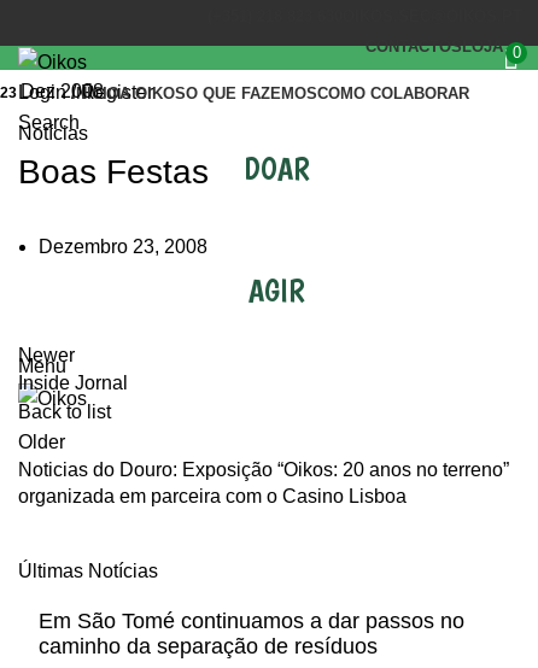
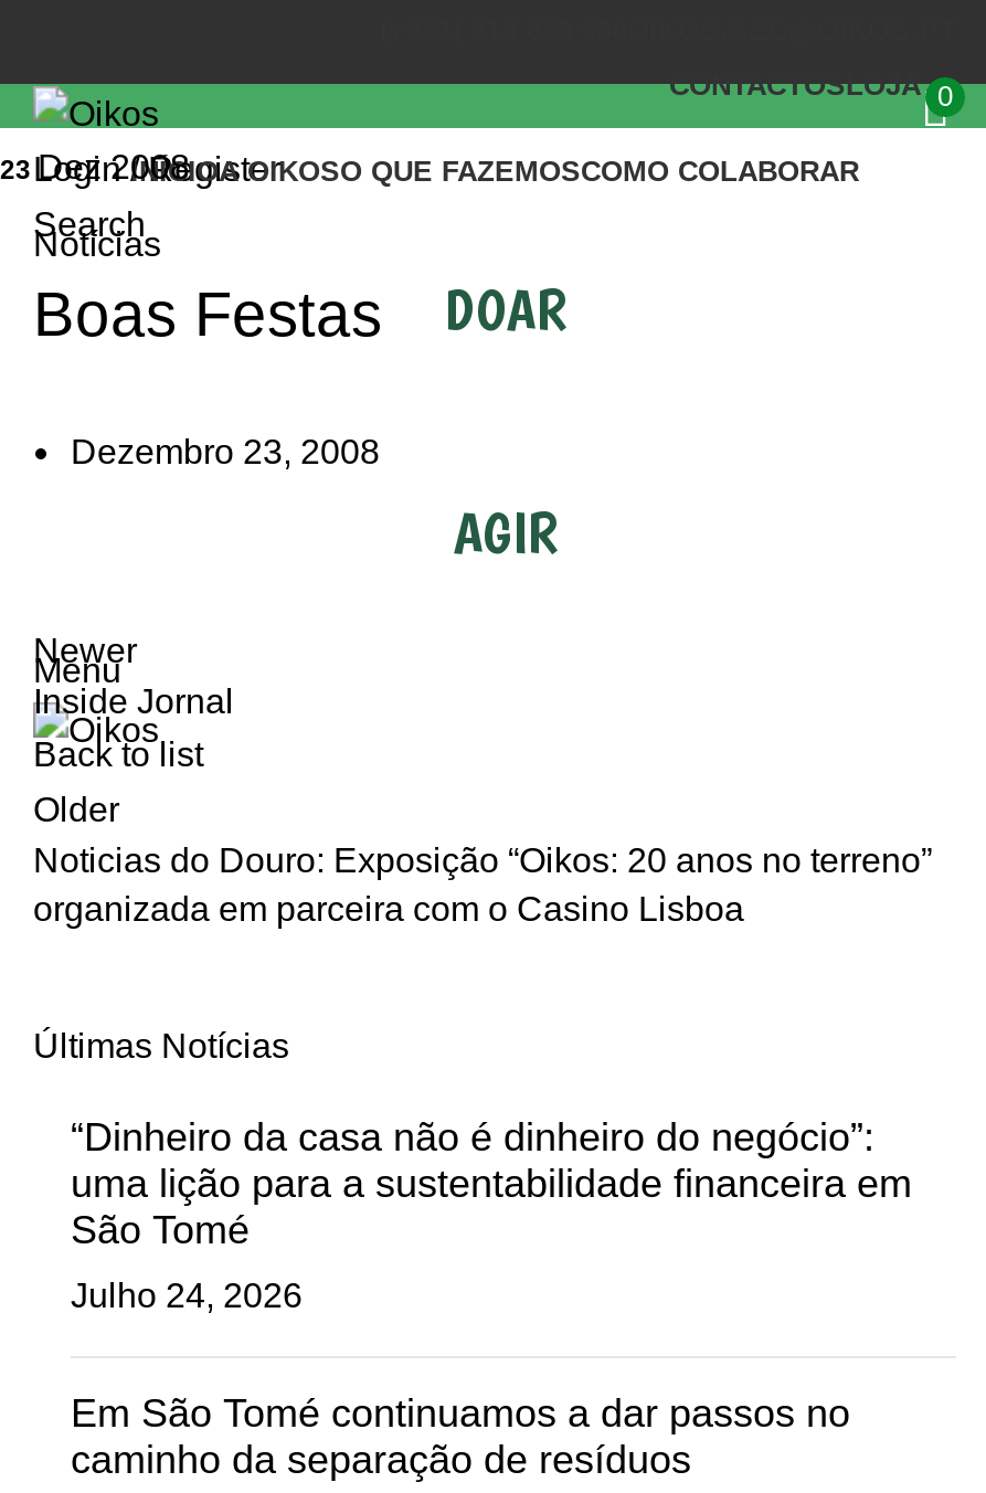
none -> [71,1115,912,1314] “Dinheiro da casa não é dinheiro do negócio”: | uma lição para a sustentabilidade financeira em | São Tomé | Julho 24, 2026

